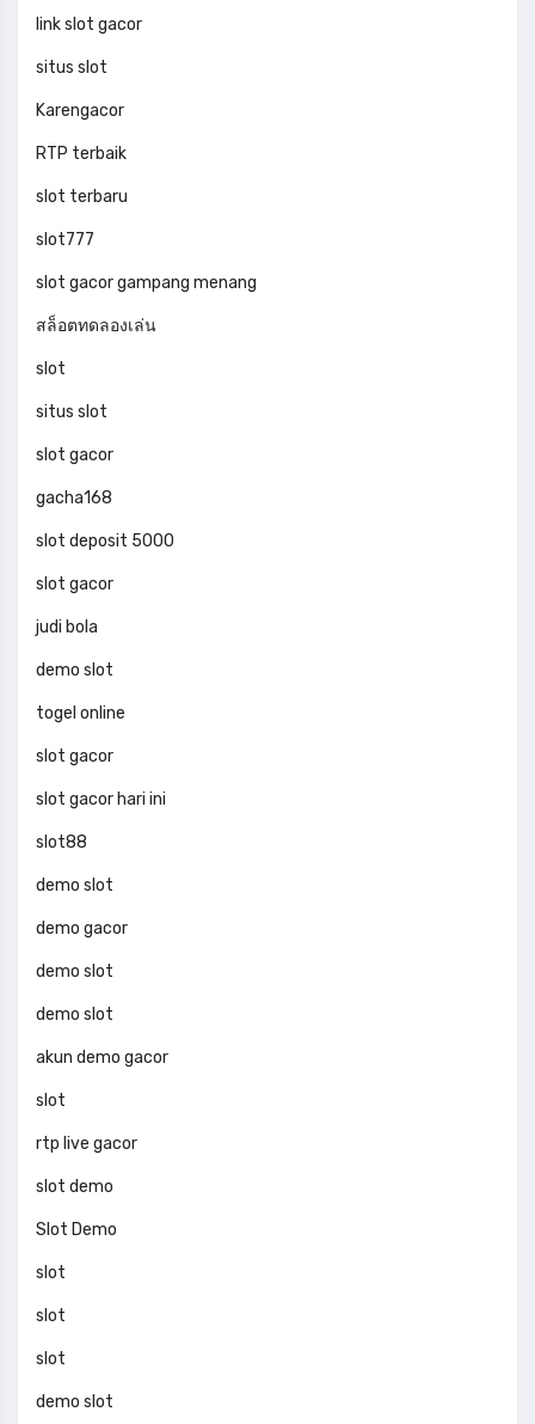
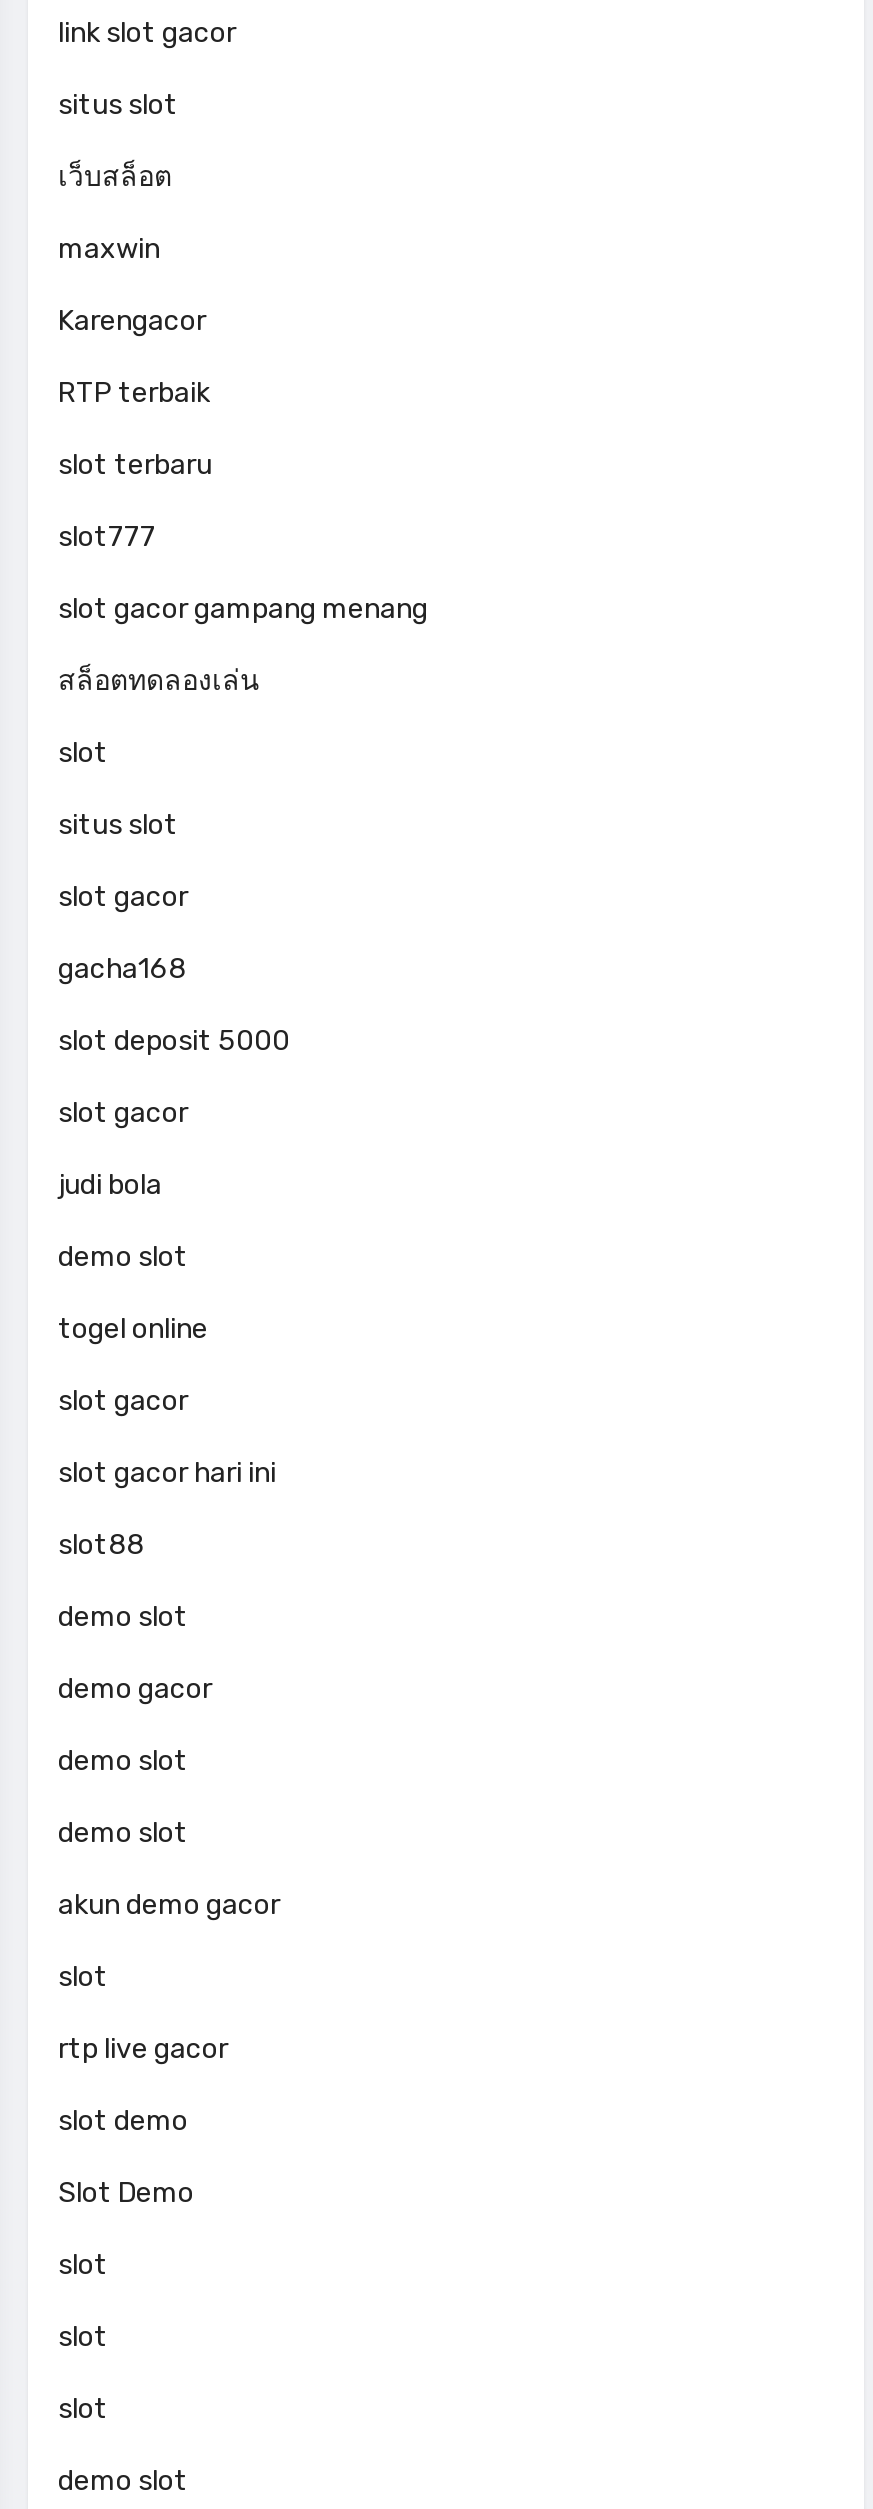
none -> [58,161,172,267] เว็บสล็อต | maxwin

